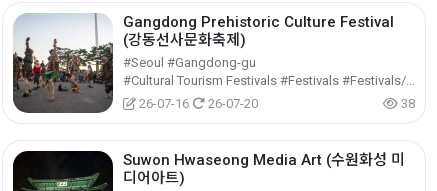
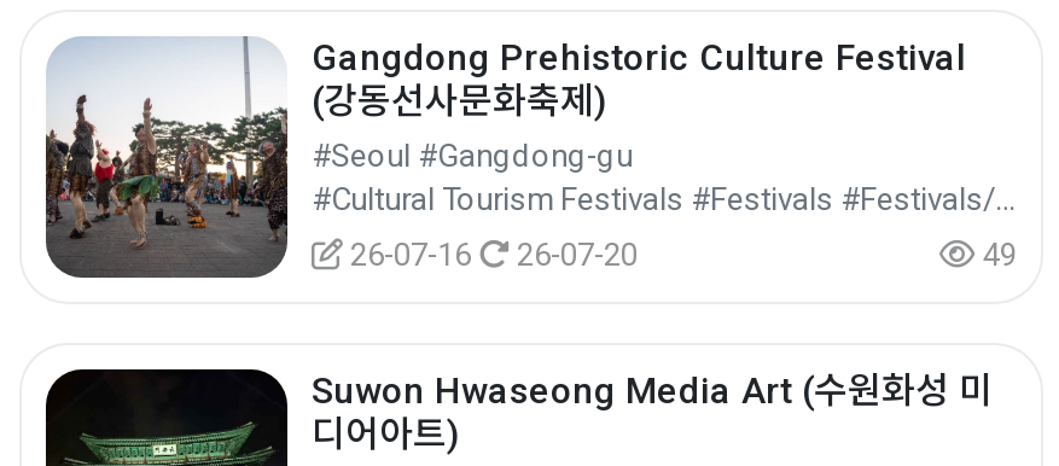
[398,96,415,111] 38 -> [976,237,1017,273] 49

